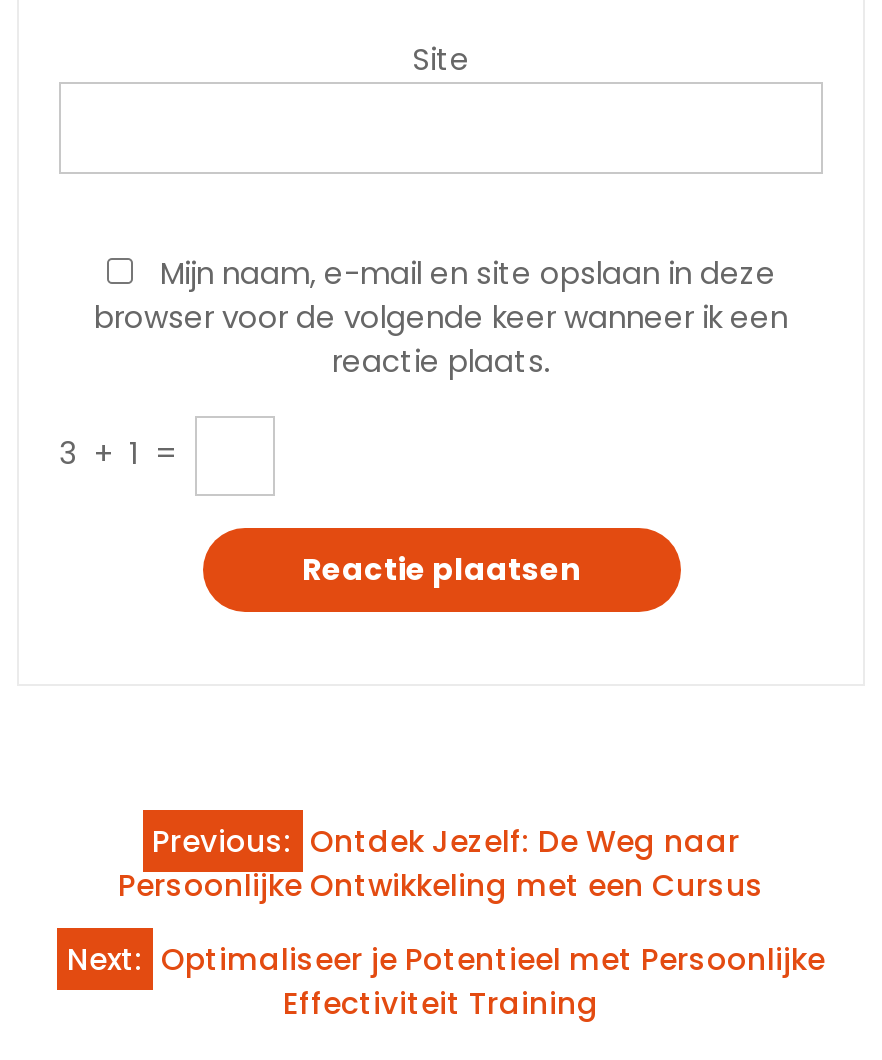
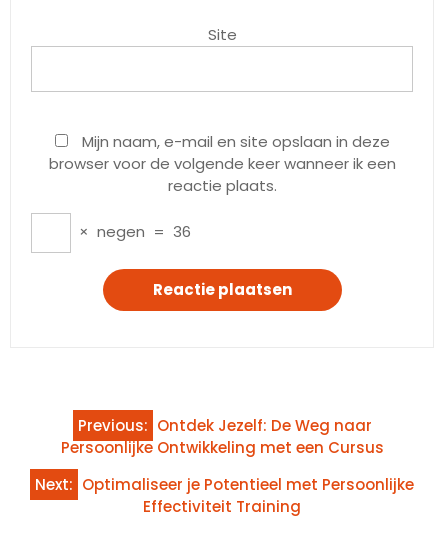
[59,431,187,473] 3 + 1 = -> [75,221,191,242] × negen = 36

